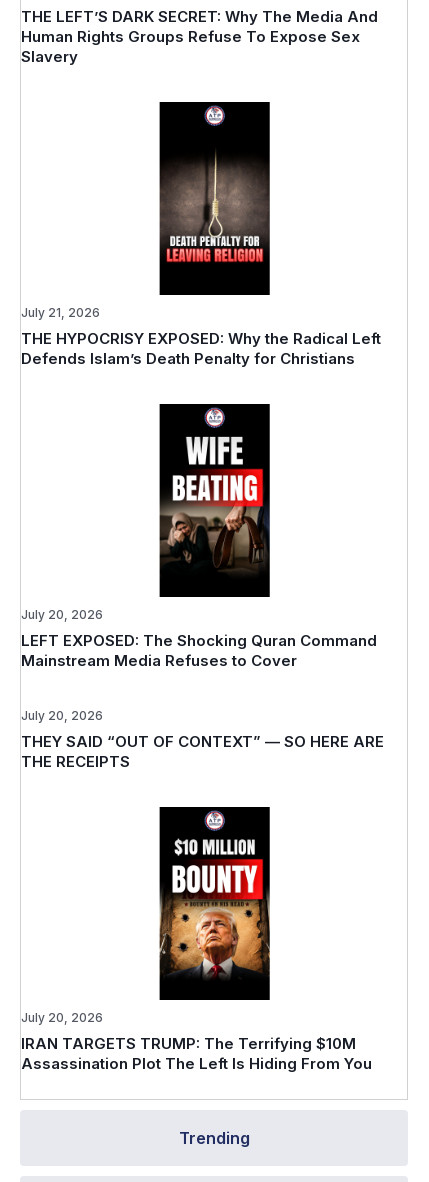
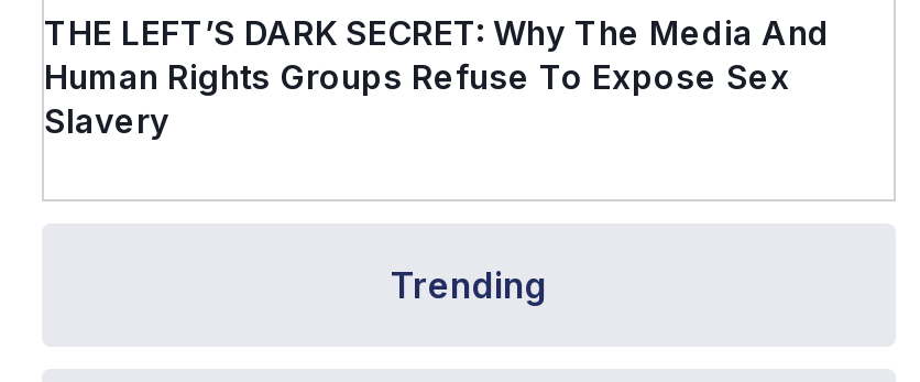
[21,101,381,368] [image] | THE HYPOCRISY EXPOSED: Why the Radical Left | Defends Islam’s Death Penalty for Christians -> none
[21,305,100,320] July 21, 2026 -> none
[21,403,377,670] [image] | LEFT EXPOSED: The Shocking Quran Command | Mainstream Media Refuses to Cover -> none
[21,607,103,622] July 20, 2026 -> none
[21,708,103,723] July 20, 2026 -> none
[21,732,384,771] THEY SAID “OUT OF CONTEXT” — SO HERE ARE | THE RECEIPTS -> none
[21,806,372,1073] [image] | IRAN TARGETS TRUMP: The Terrifying $10M | Assassination Plot The Left Is Hiding From You -> none
[21,1010,103,1025] July 20, 2026 -> none

